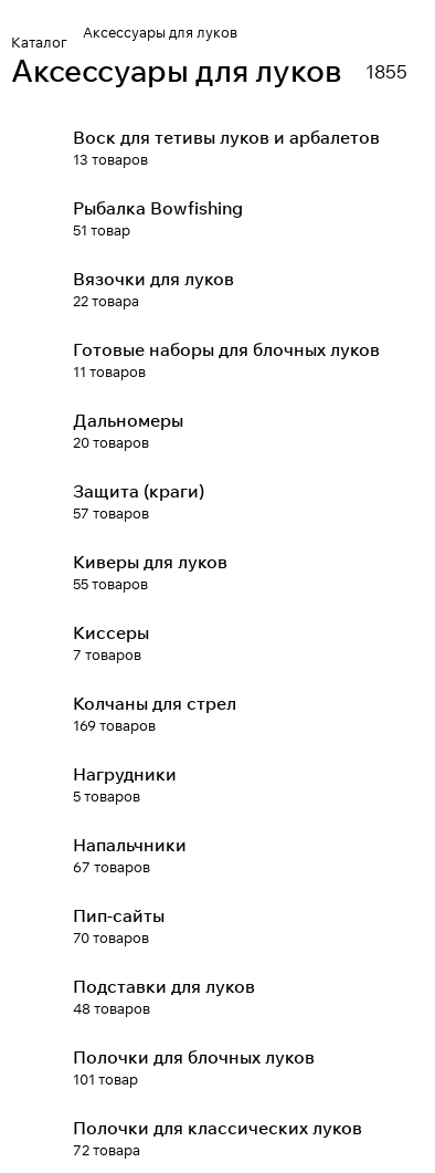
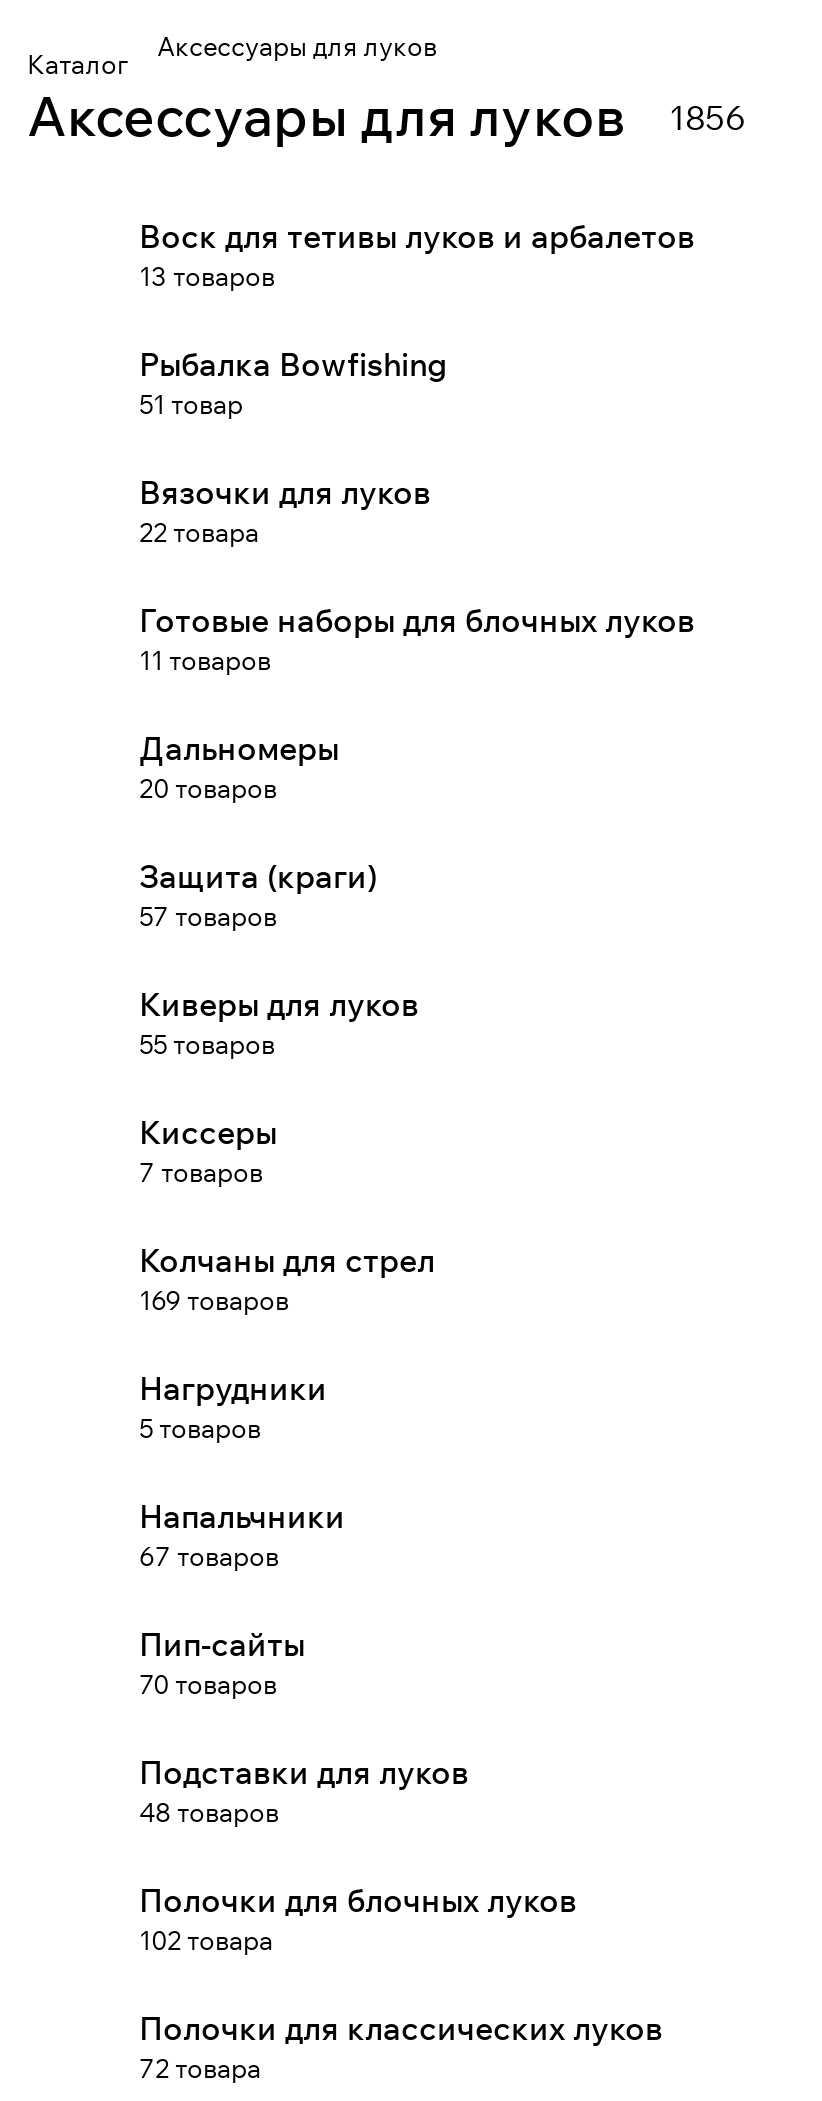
[365,59,407,83] 1855 -> [669,96,745,138] 1856
[73,1070,138,1088] 101 товар -> [139,1924,273,1956] 102 товара

